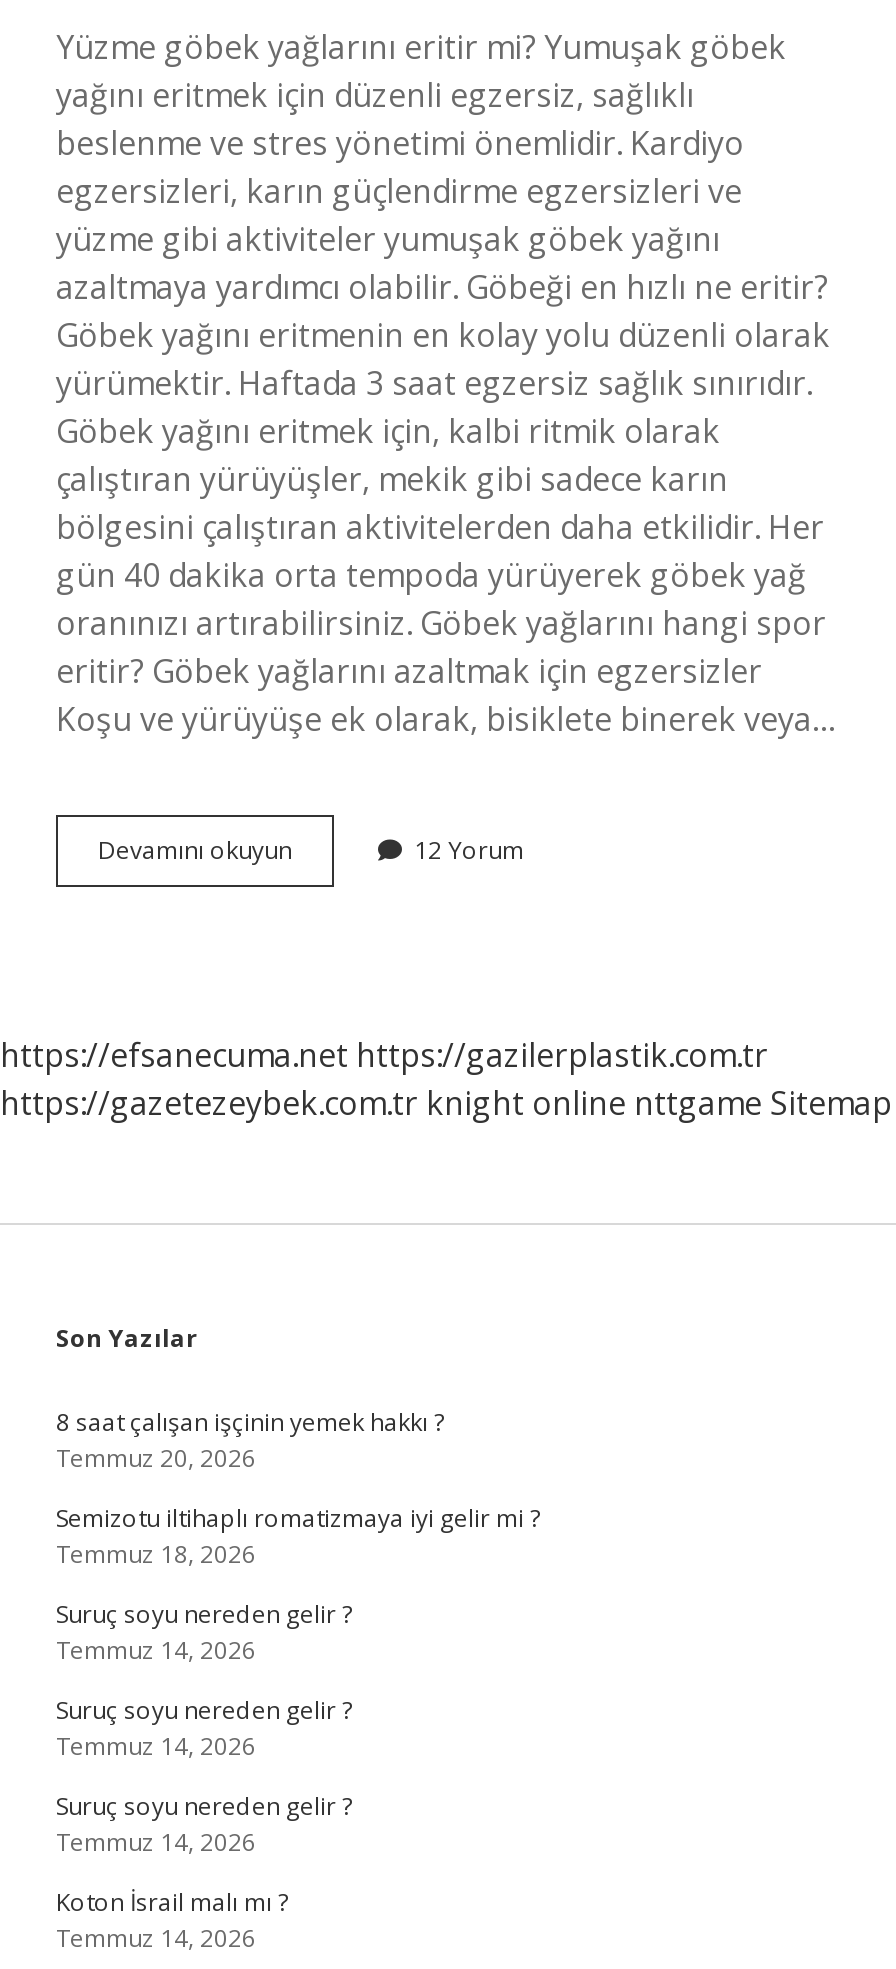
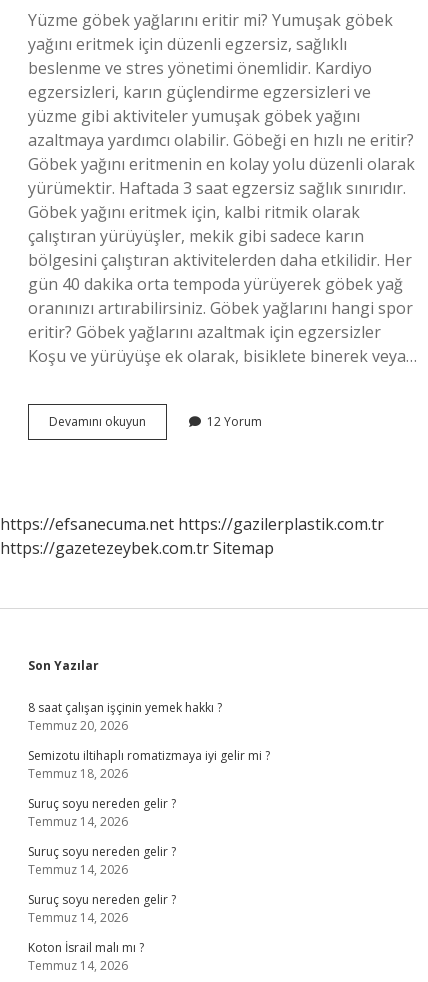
[0,1081,892,1125] https://gazetezeybek.com.tr knight online nttgame Sitemap -> [0,537,274,559] https://gazetezeybek.com.tr Sitemap

